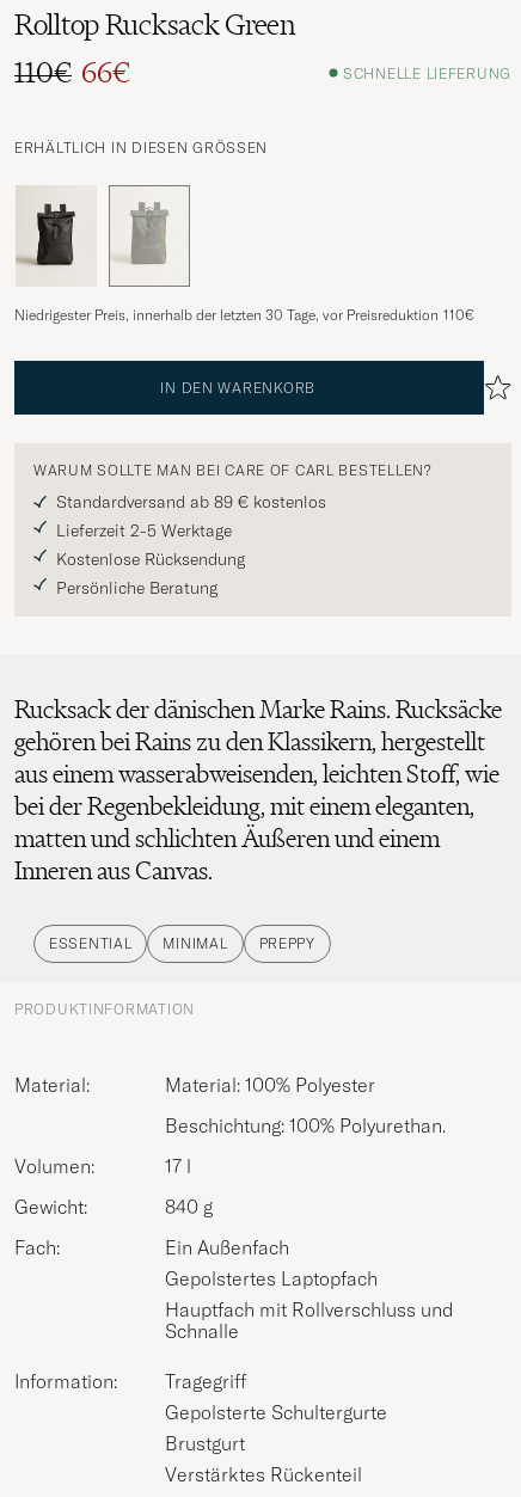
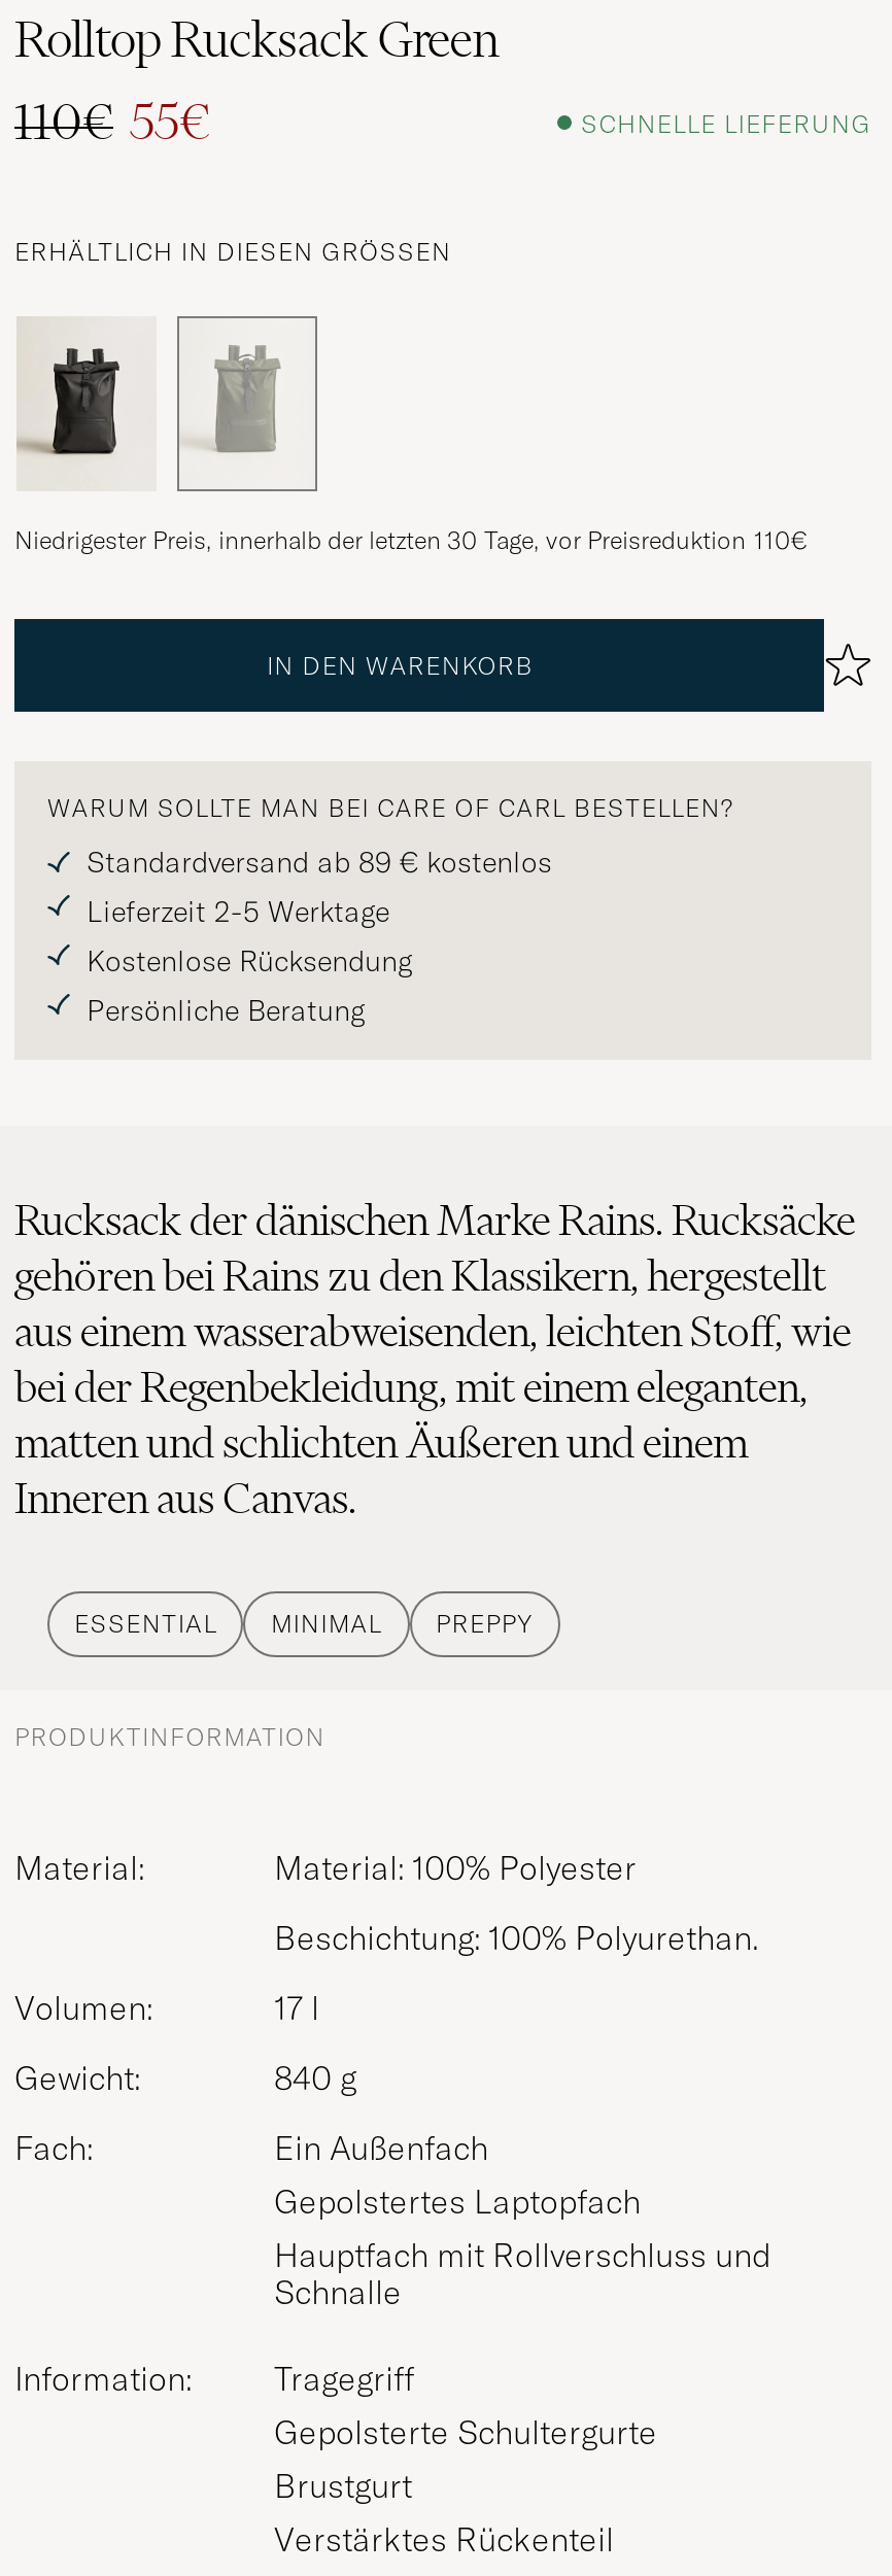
[81,55,130,90] 66€ -> [130,92,210,152] 55€

